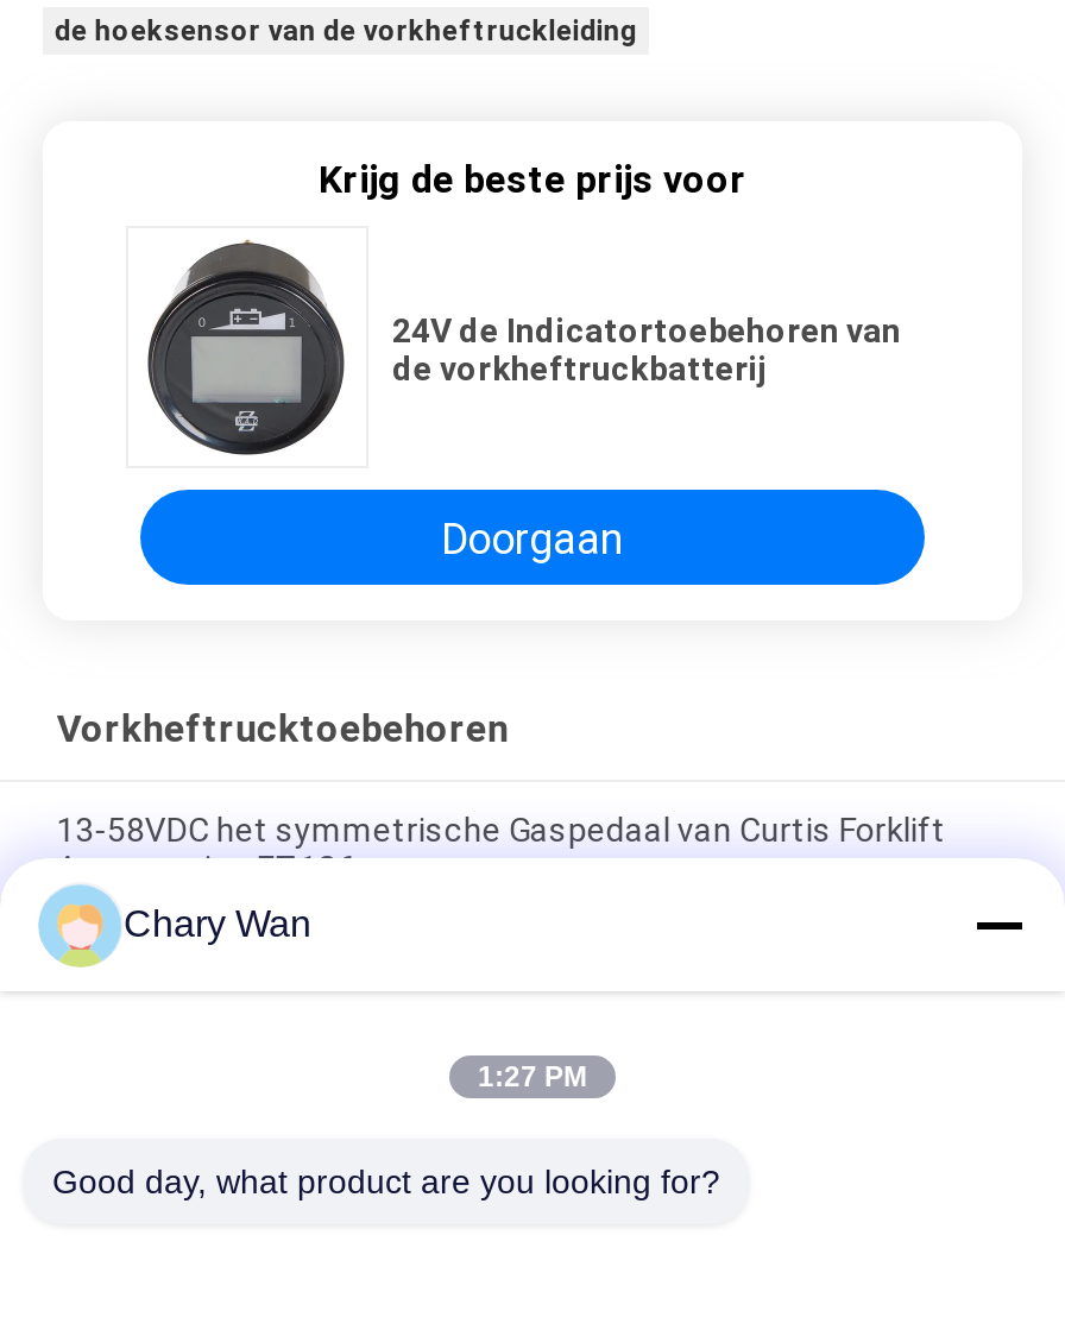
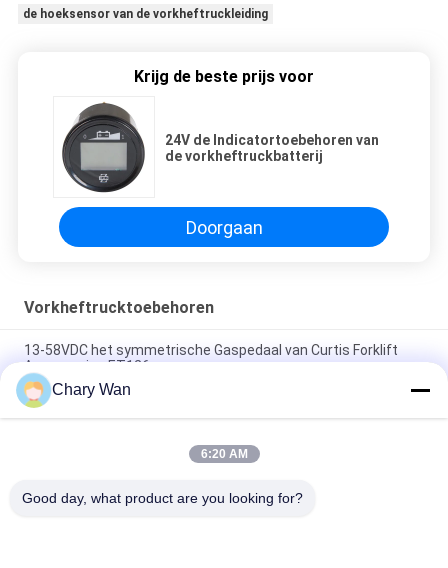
[478,1060,587,1094] 1:27 PM -> [200,447,247,461] 6:20 AM

